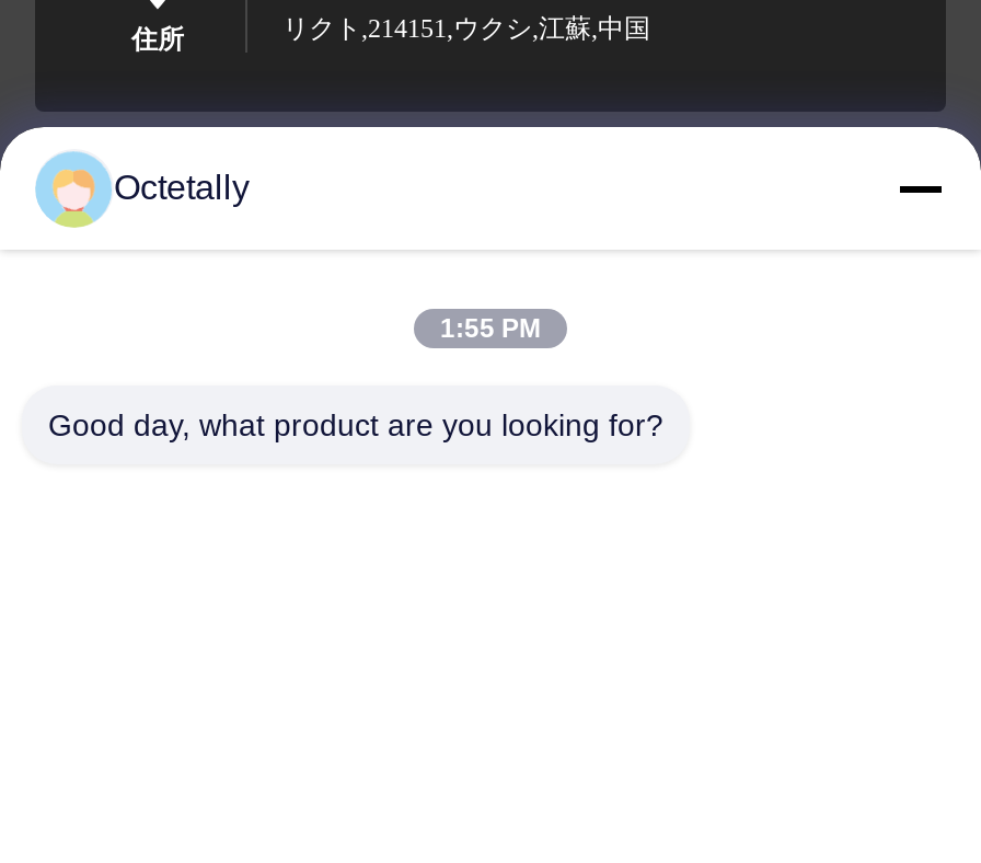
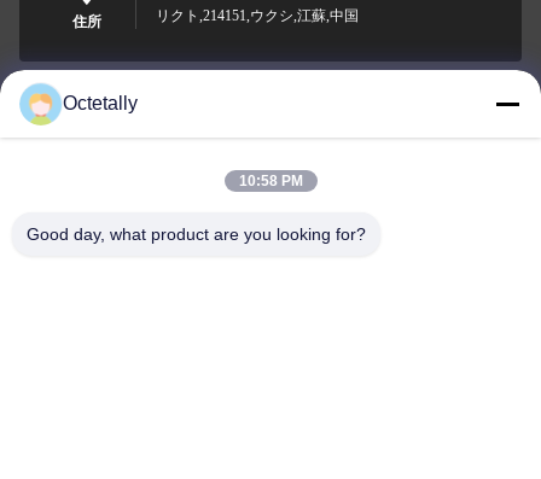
[440,313,541,344] 1:55 PM -> [238,173,303,189] 10:58 PM

